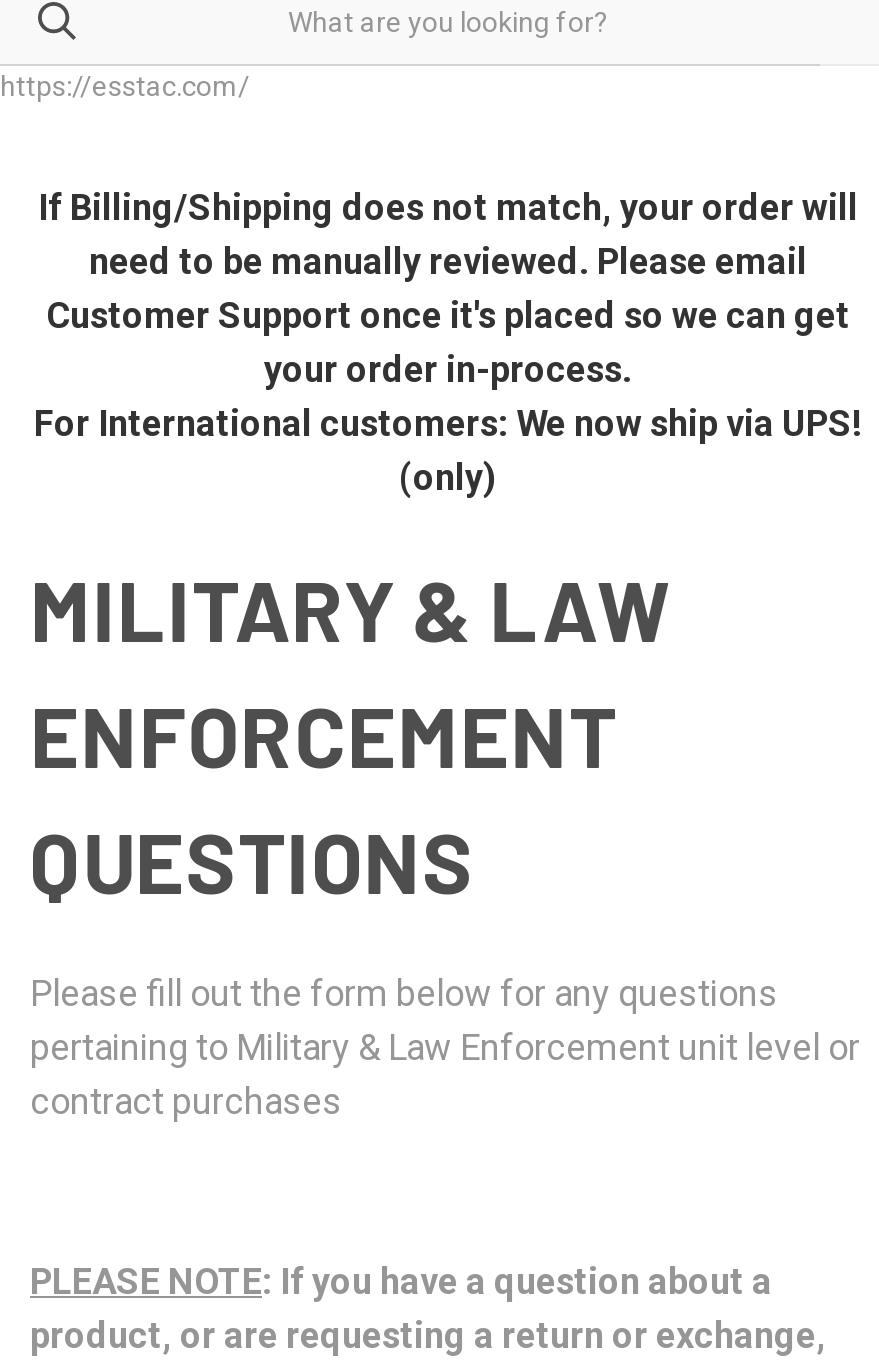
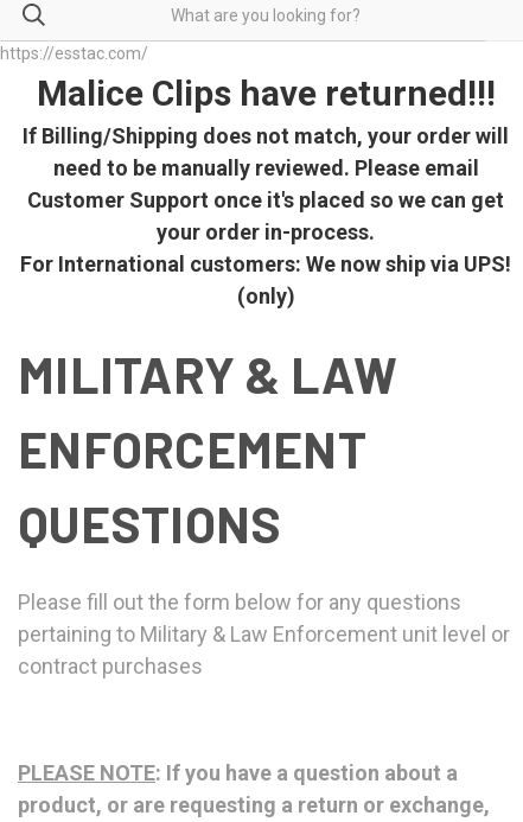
none -> [36,72,495,114] Malice Clips have returned!!!

